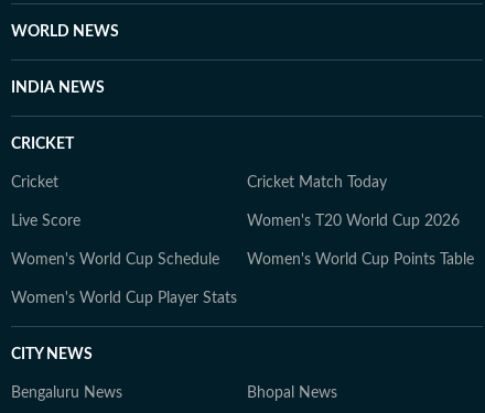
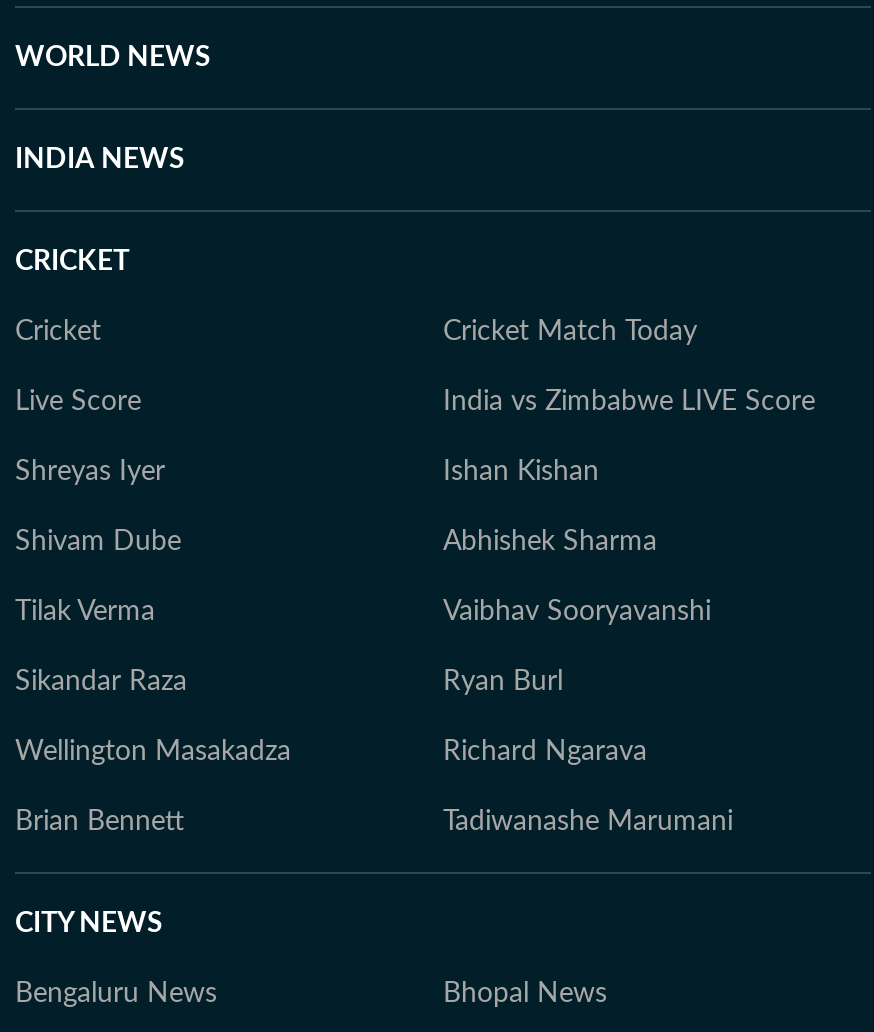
[11,214,474,306] Women's T20 World Cup 2026 | Women's World Cup Schedule | Women's World Cup Points Table | Women's World Cup Player Stats -> [15,388,815,836] India vs Zimbabwe LIVE Score | Shreyas Iyer | Ishan Kishan | Shivam Dube | Abhishek Sharma | Tilak Verma | Vaibhav Sooryavanshi | Sikandar Raza | Ryan Burl | Wellington Masakadza | Richard Ngarava | Brian Bennett | Tadiwanashe Marumani

